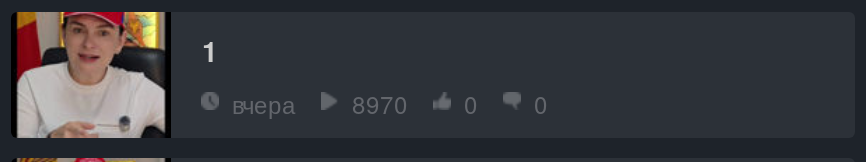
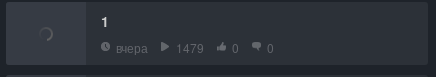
[11,10,171,140] [image] -> none
[232,86,548,120] вчера 8970 0 0 -> [116,39,274,56] вчера 1479 0 0

